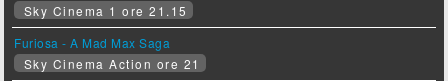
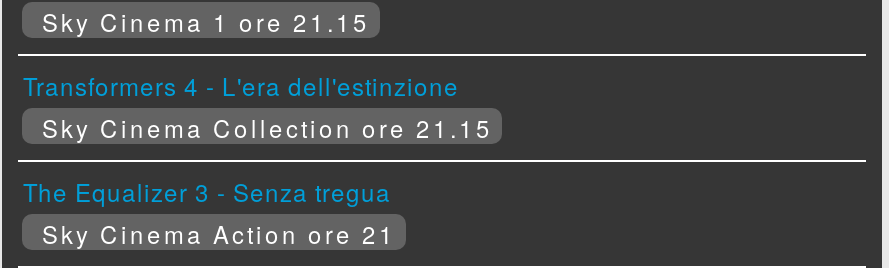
[14,34,170,51] Furiosa - A Mad Max Saga -> [23,69,493,209] Transformers 4 - L'era dell'estinzione | Sky Cinema Collection ore 21.15 | The Equalizer 3 - Senza tregua

